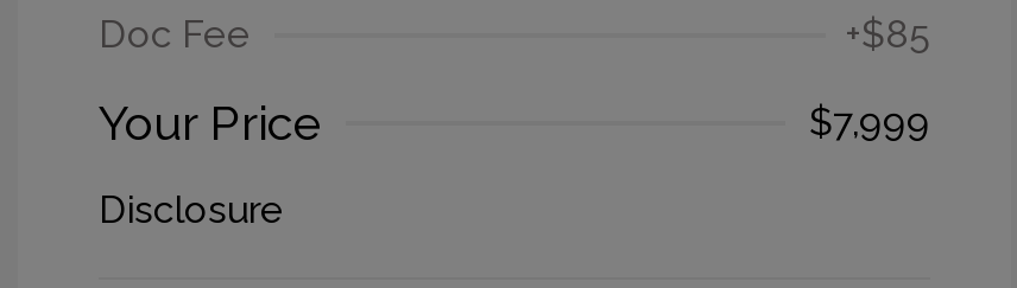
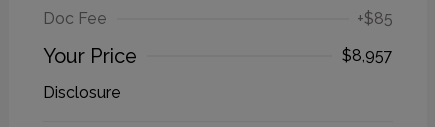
[809,100,930,145] $7,999 -> [342,46,393,65] $8,957

